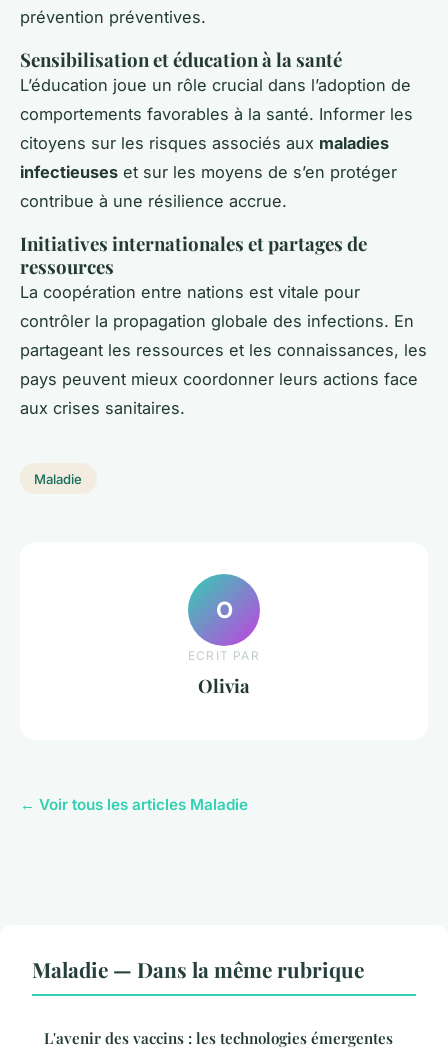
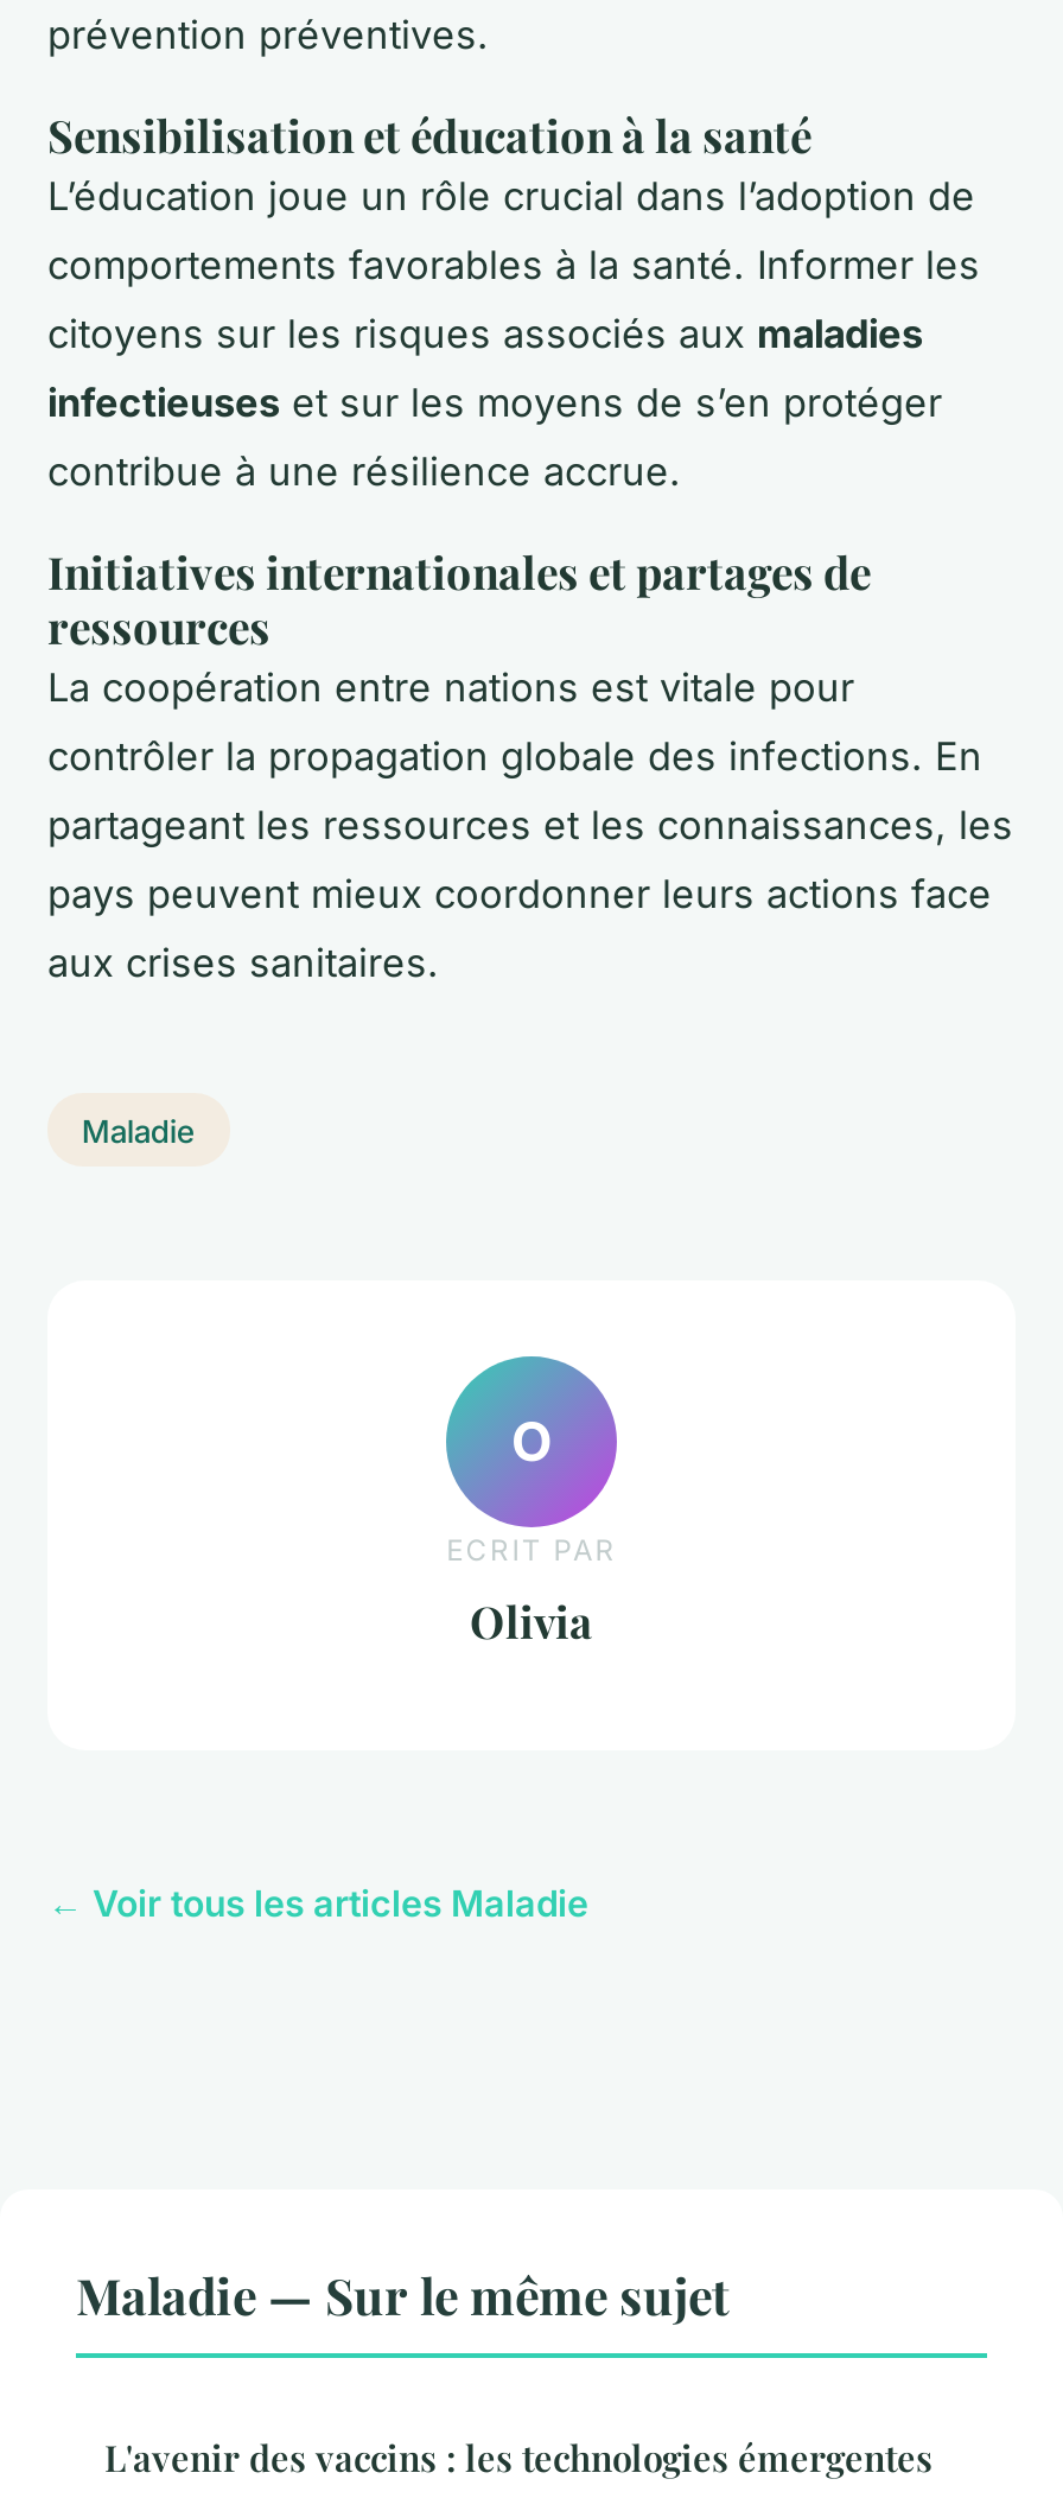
[32,955,364,983] Maladie — Dans la même rubrique -> [76,2260,728,2327] Maladie — Sur le même sujet

